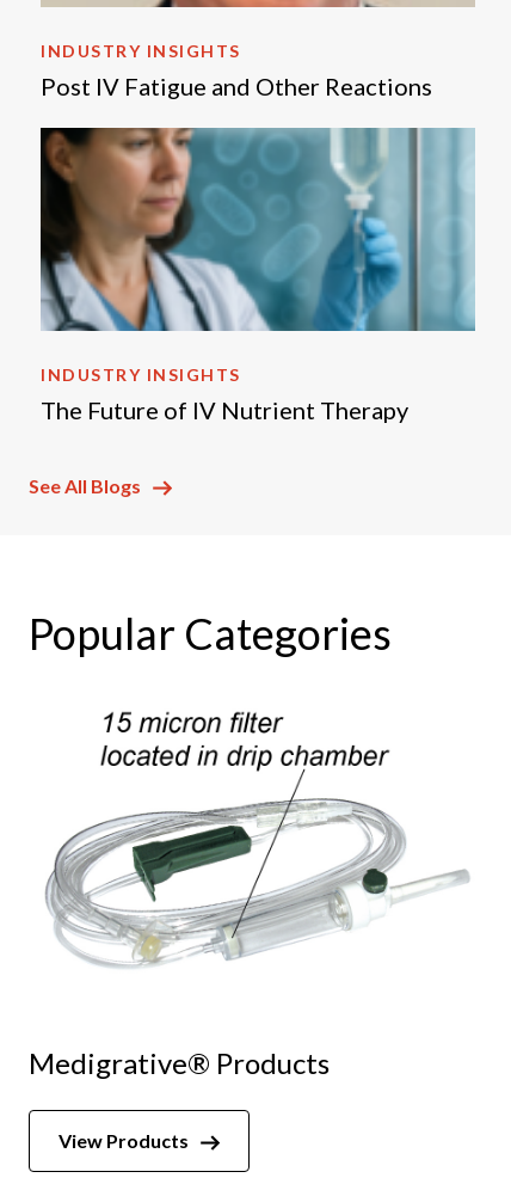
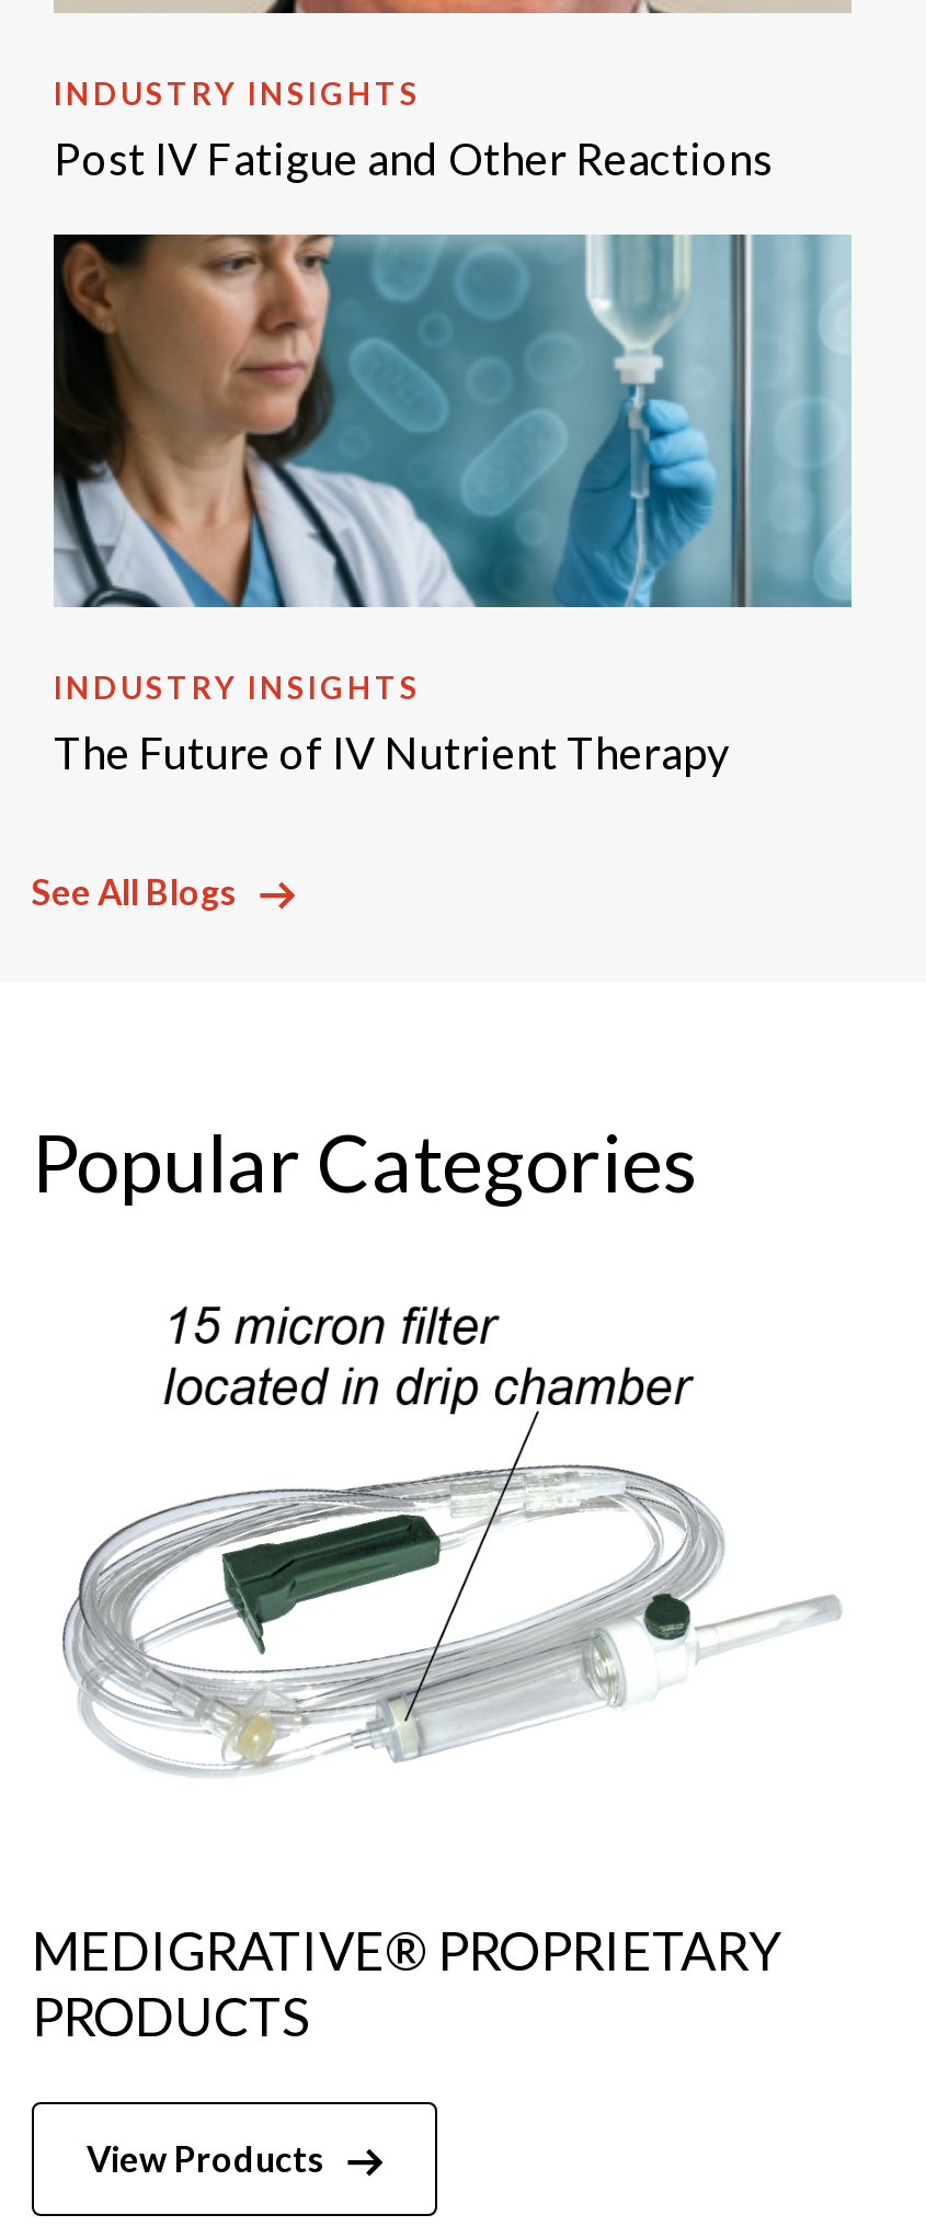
[29,1045,330,1080] Medigrative® Products -> [32,1918,781,2047] MEDIGRATIVE® PROPRIETARY | PRODUCTS

